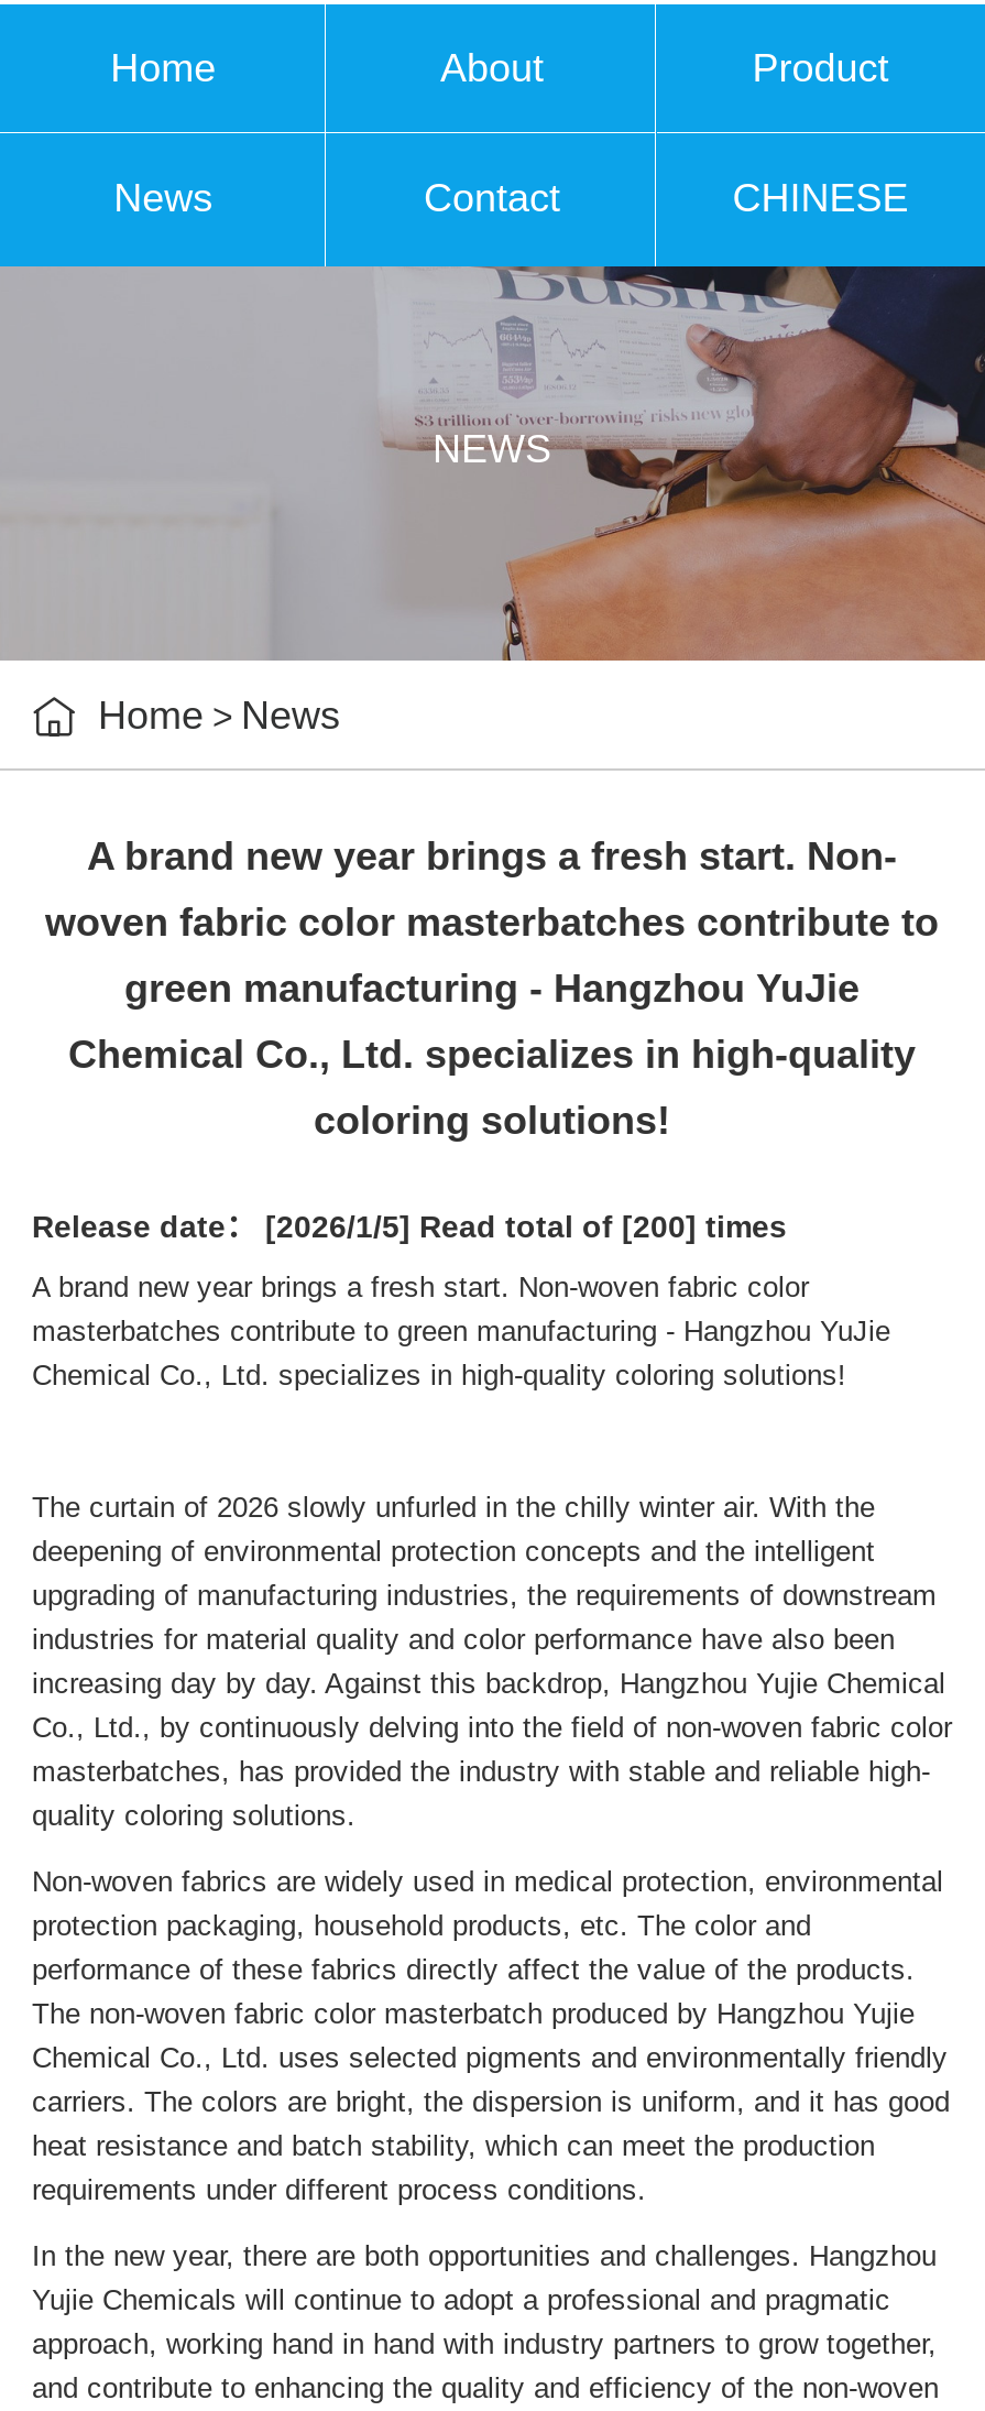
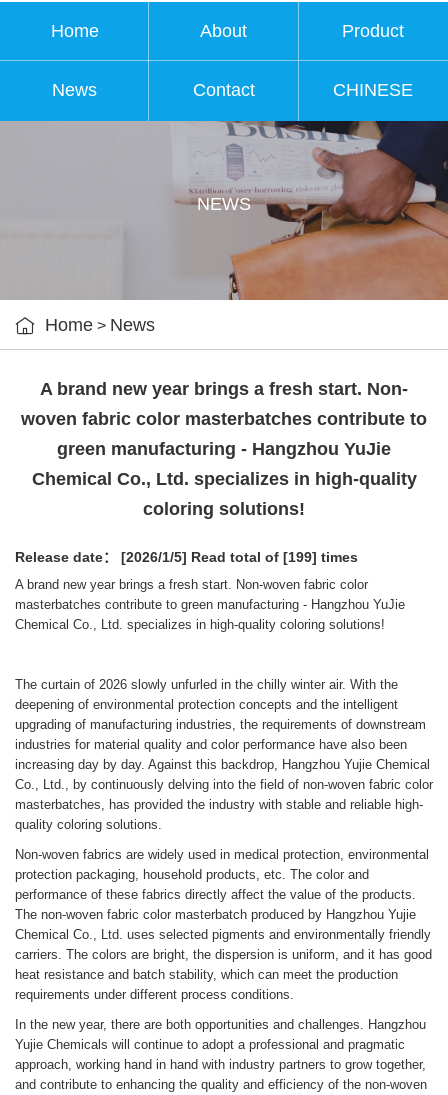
[32,1209,787,1244] Release date： [2026/1/5] Read total of [200] times -> [15,549,358,565] Release date： [2026/1/5] Read total of [199] times

